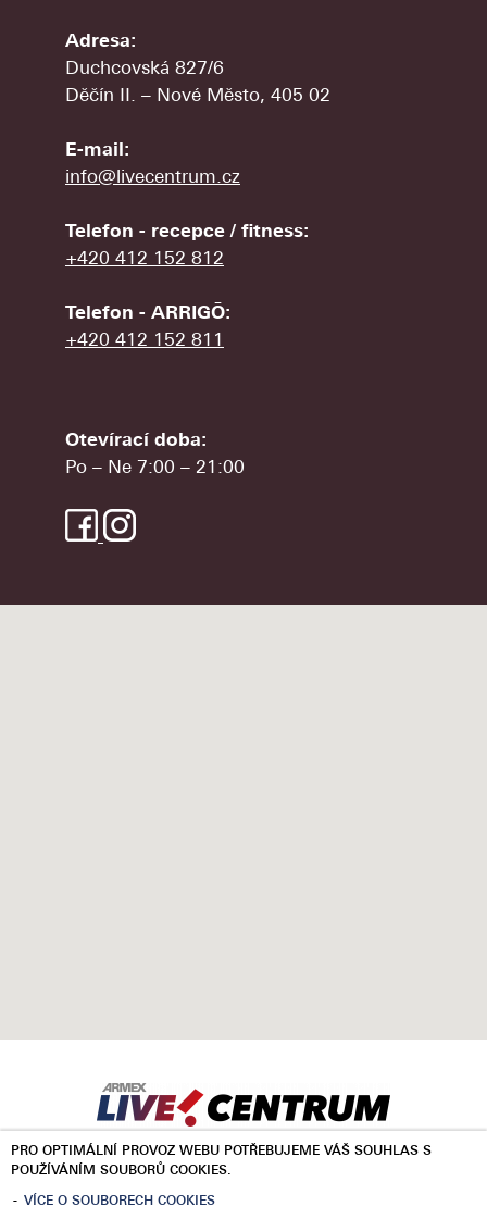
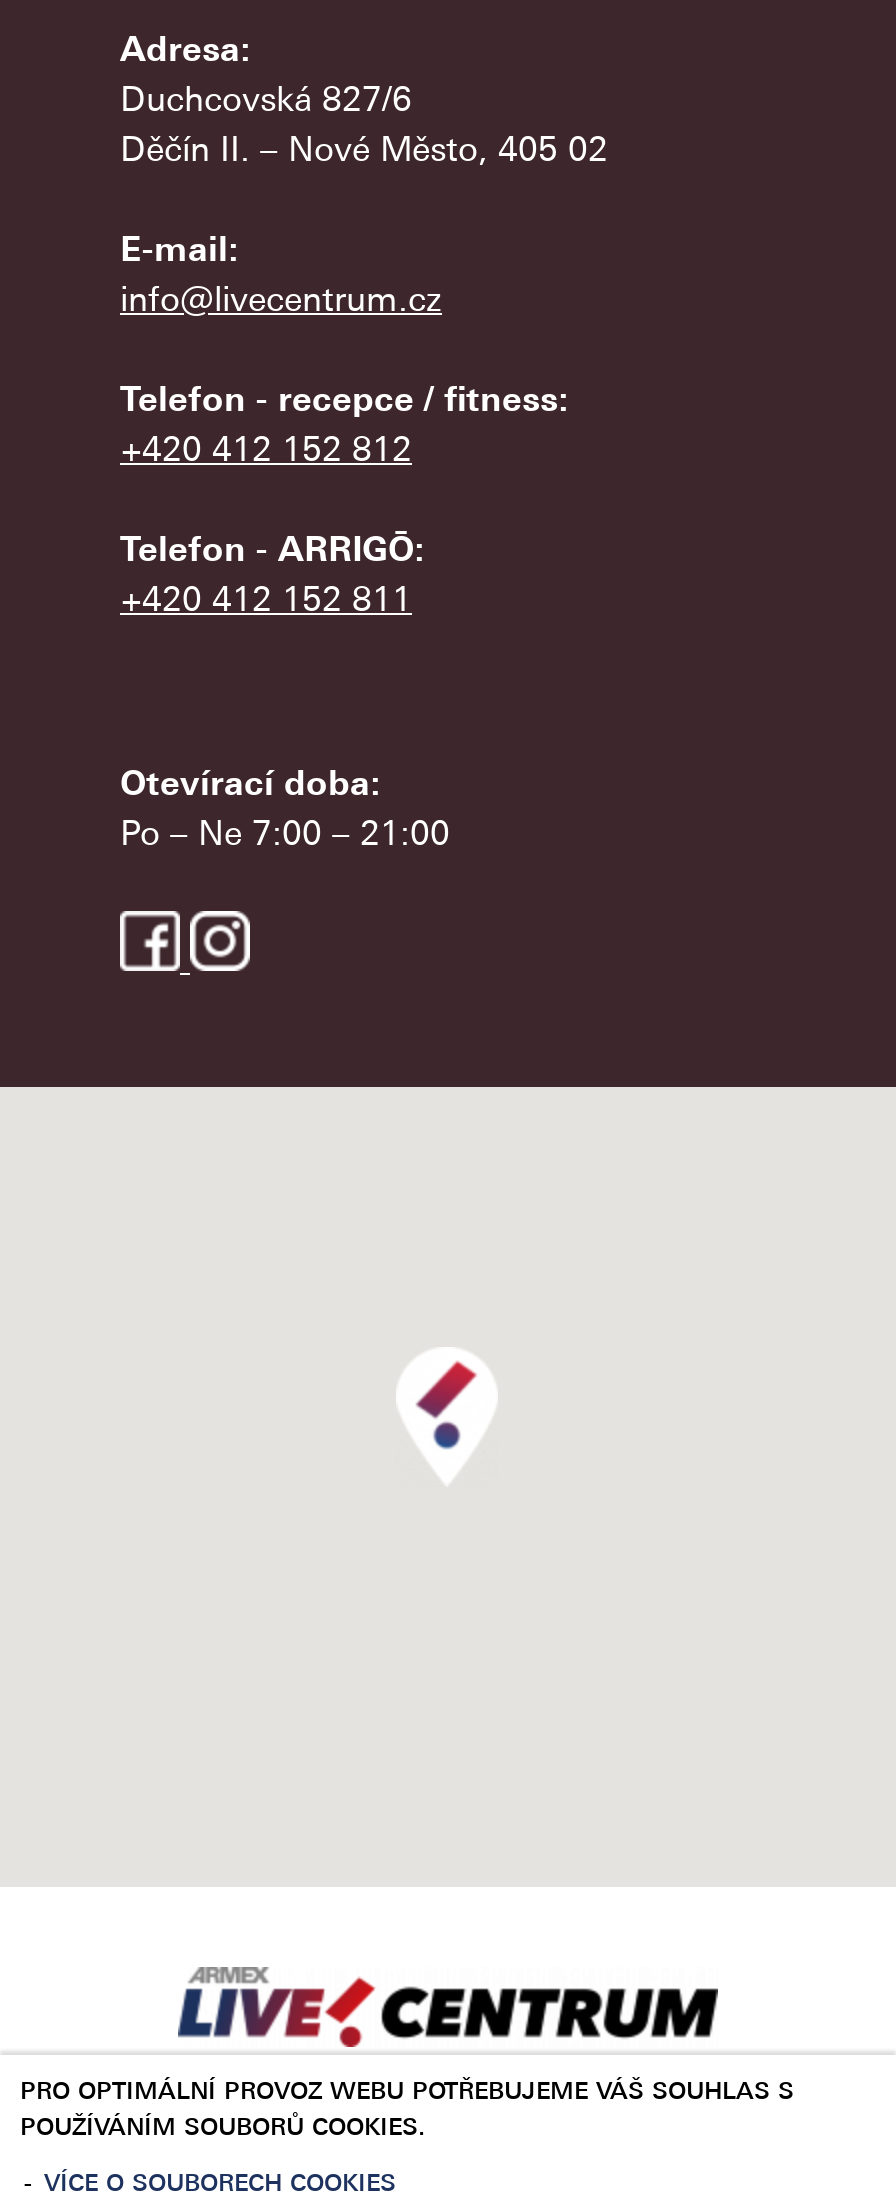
none -> [398,1349,496,1483] [image]

